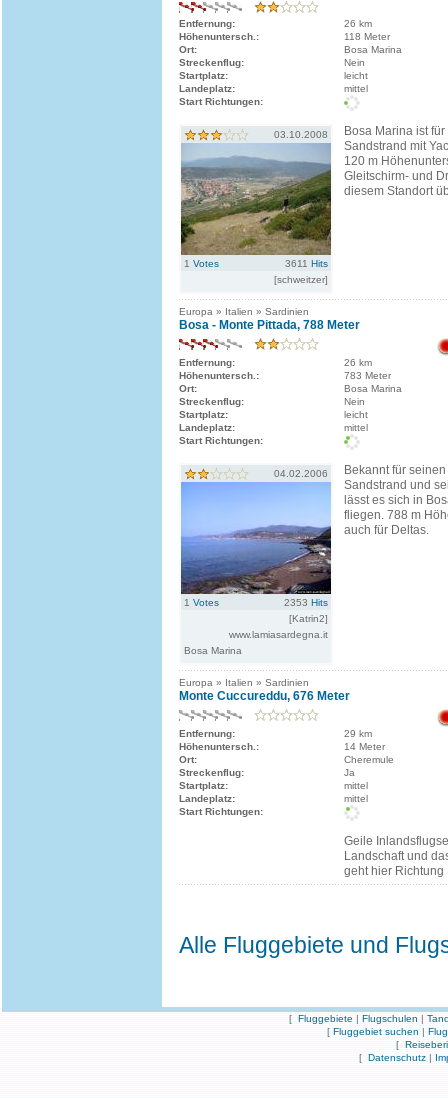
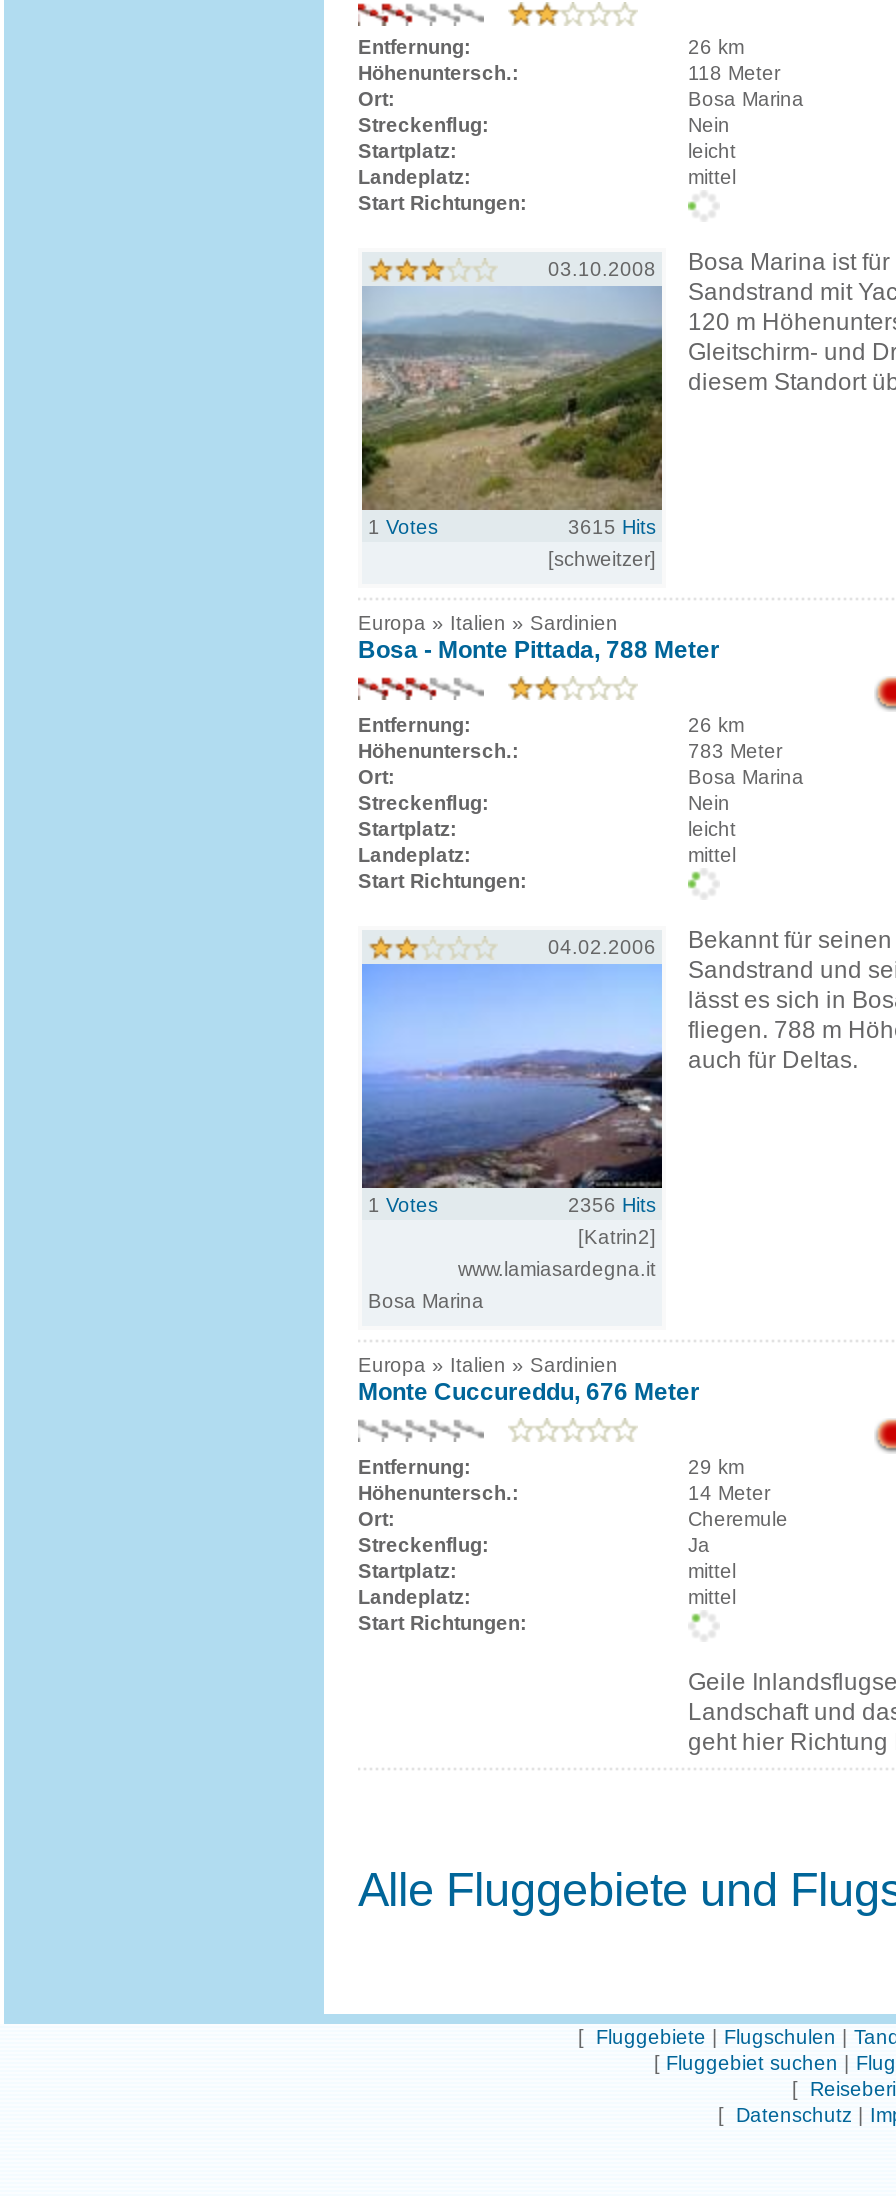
[285,258,328,269] 3611 Hits -> [568,516,656,538] 3615 Hits
[284,597,328,608] 2353 Hits -> [568,1194,656,1216] 2356 Hits

